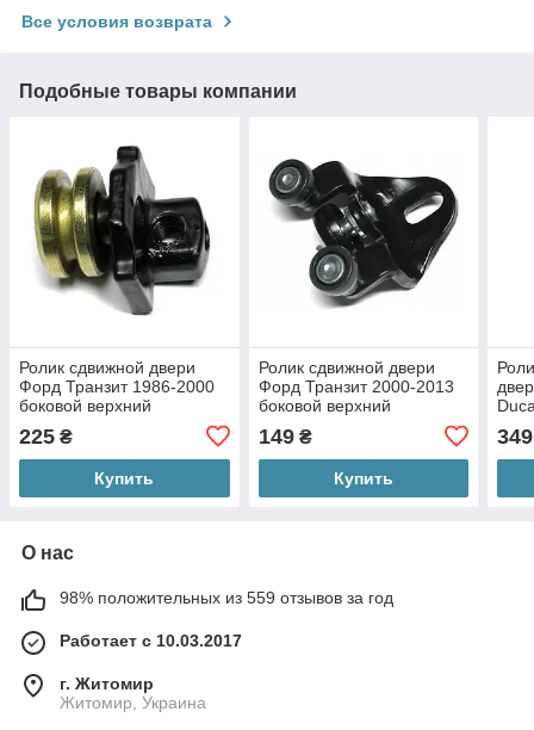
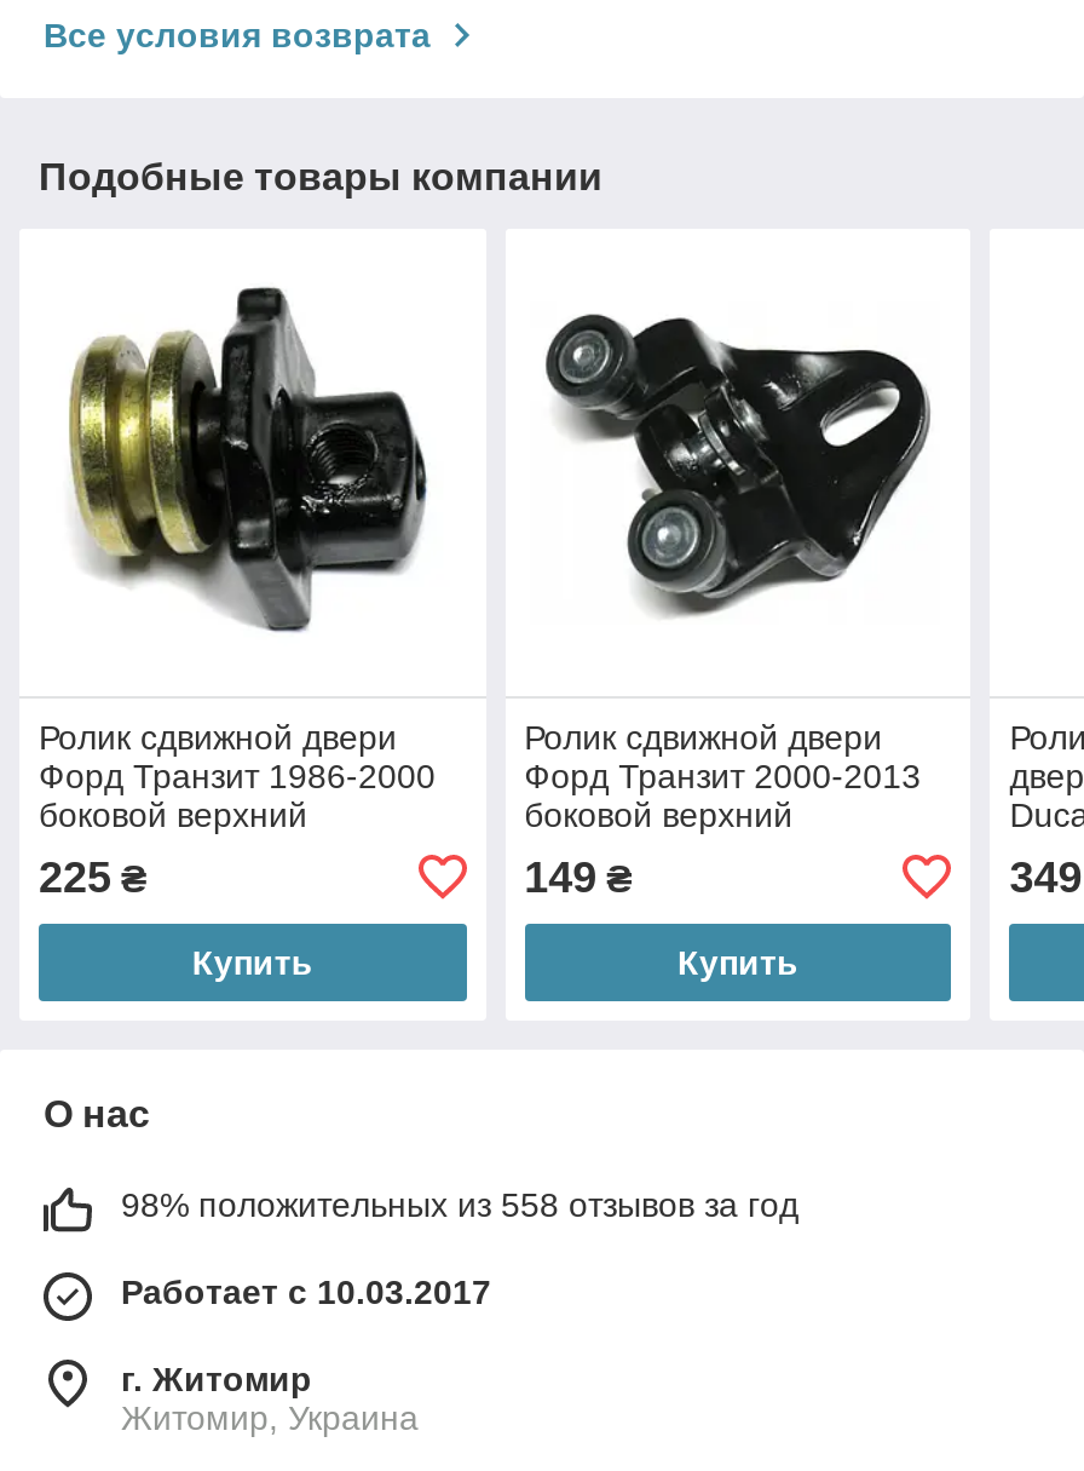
[60,588,393,607] 98% положительных из 559 отзывов за год -> [121,1185,798,1224] 98% положительных из 558 отзывов за год

